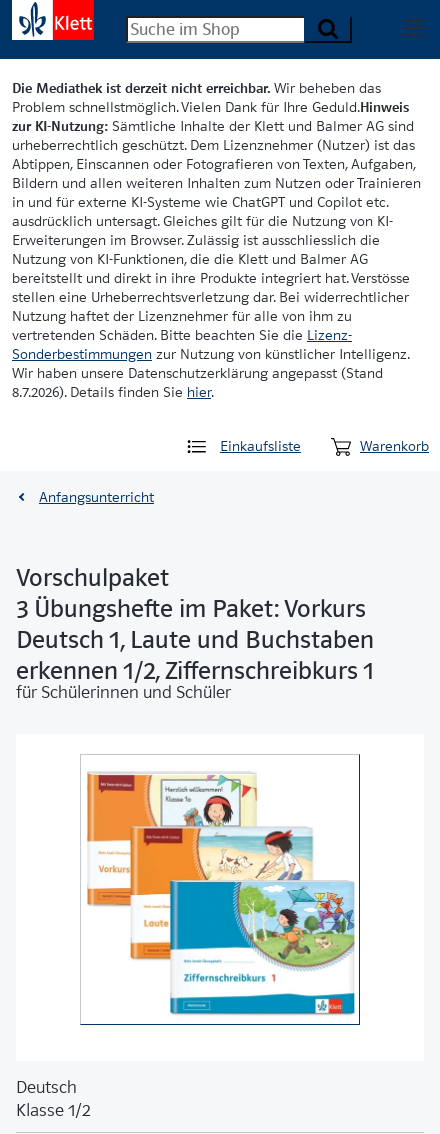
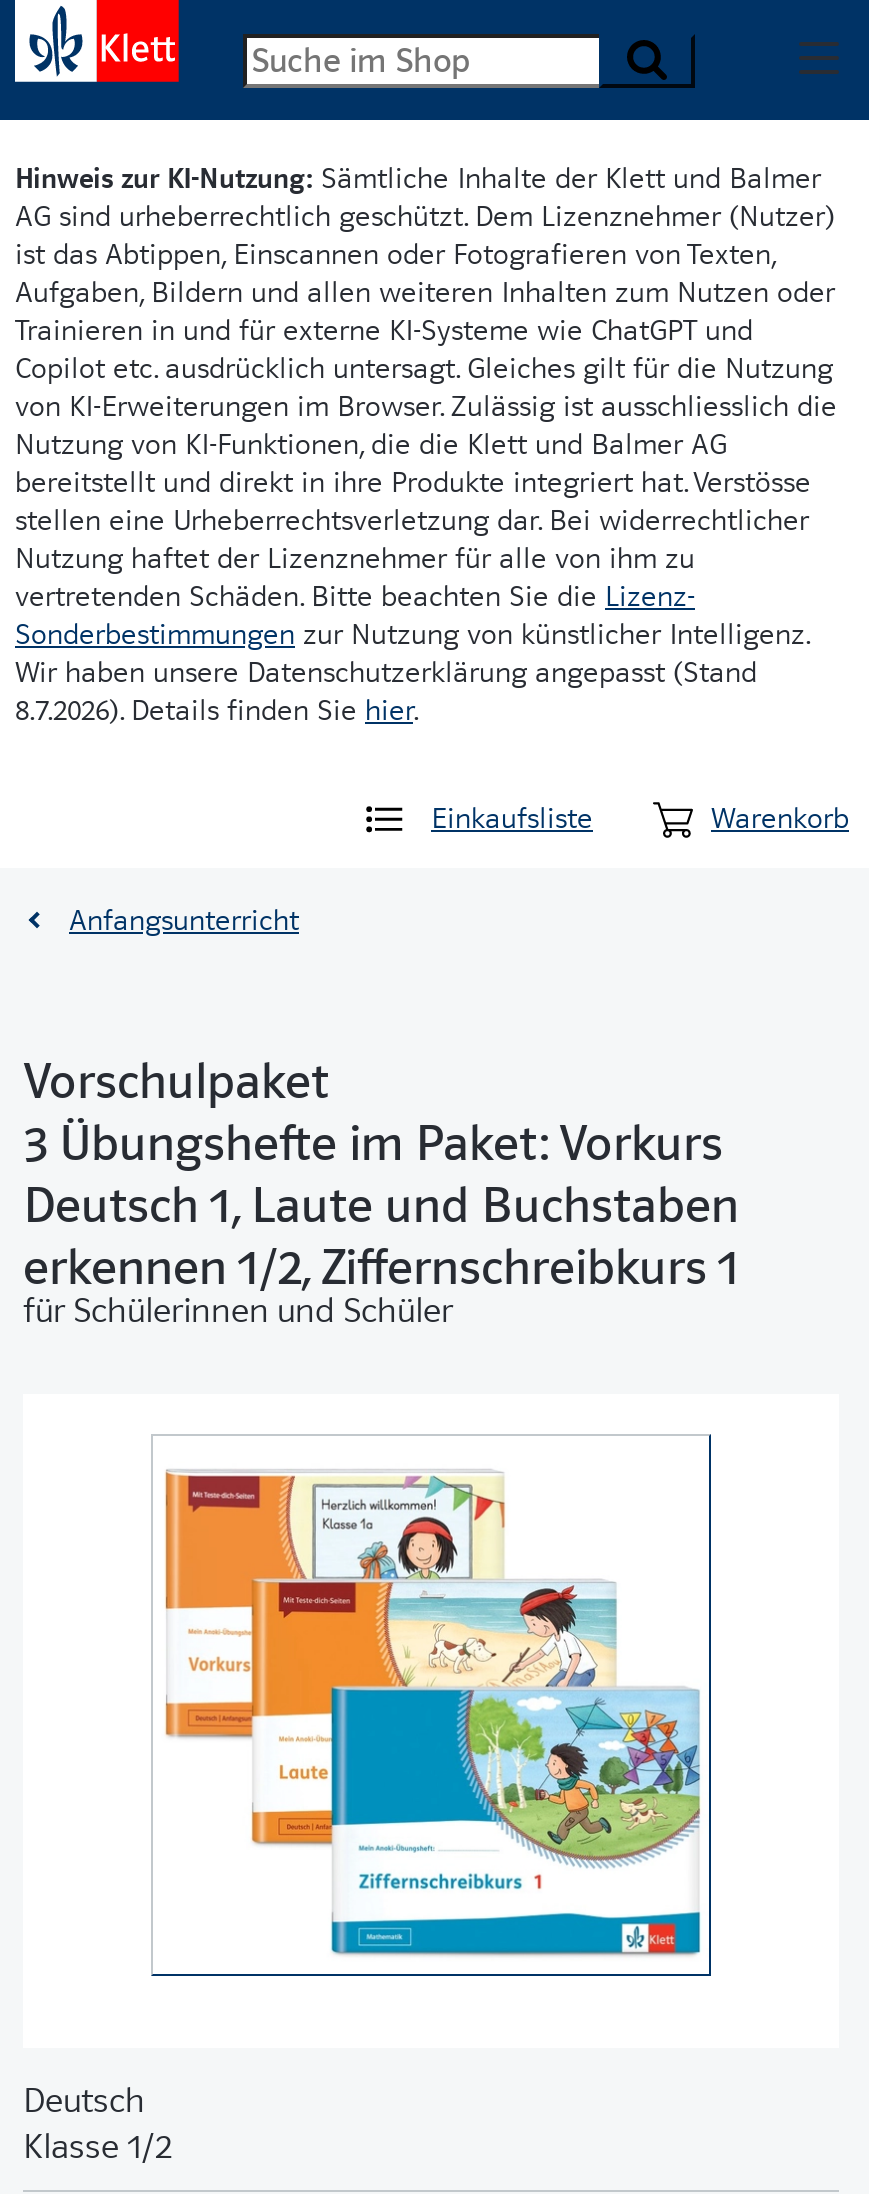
[12,79,421,249] Die Mediathek ist derzeit nicht erreichbar. Wir beheben das | Problem schnellstmöglich. Vielen Dank für Ihre Geduld.Hinweis | zur KI-Nutzung: Sämtliche Inhalte der Klett und Balmer AG sind | urheberrechtlich geschützt. Dem Lizenznehmer (Nutzer) ist das | Abtippen, Einscannen oder Fotografieren von Texten, Aufgaben, | Bildern und allen weiteren Inhalten zum Nutzen oder Trainieren | in und für externe KI-Systeme wie ChatGPT und Copilot etc. | ausdrücklich untersagt. Gleiches gilt für die Nutzung von KI- | Erweiterungen im Browser. Zulässig ist ausschliesslich die -> [15,160,837,424] Hinweis zur KI-Nutzung: Sämtliche Inhalte der Klett und Balmer | AG sind urheberrechtlich geschützt. Dem Lizenznehmer (Nutzer) | ist das Abtippen, Einscannen oder Fotografieren von Texten, | Aufgaben, Bildern und allen weiteren Inhalten zum Nutzen oder | Trainieren in und für externe KI-Systeme wie ChatGPT und | Copilot etc. ausdrücklich untersagt. Gleiches gilt für die Nutzung | von KI-Erweiterungen im Browser. Zulässig ist ausschliesslich die

